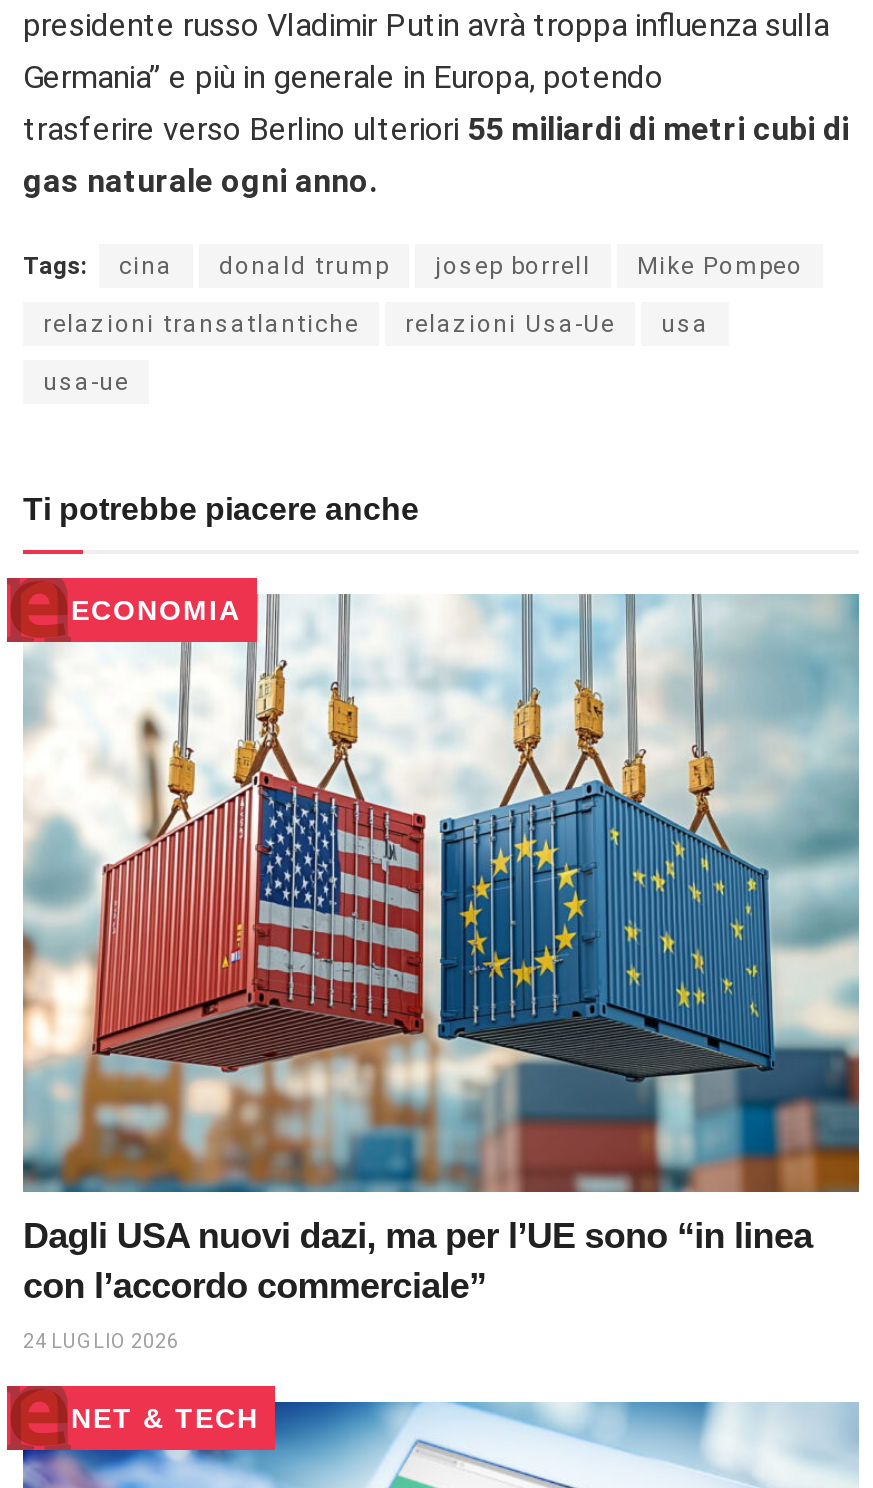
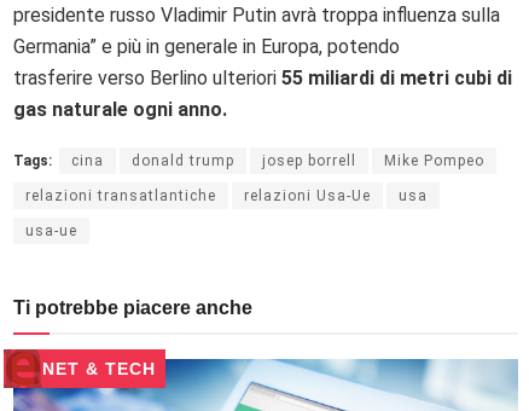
[21,594,861,1194] [image] | ECONOMIA -> none
[23,1217,812,1353] Dagli USA nuovi dazi, ma per l’UE sono “in linea | con l’accordo commerciale” | 24 LUGLIO 2026 -> none

